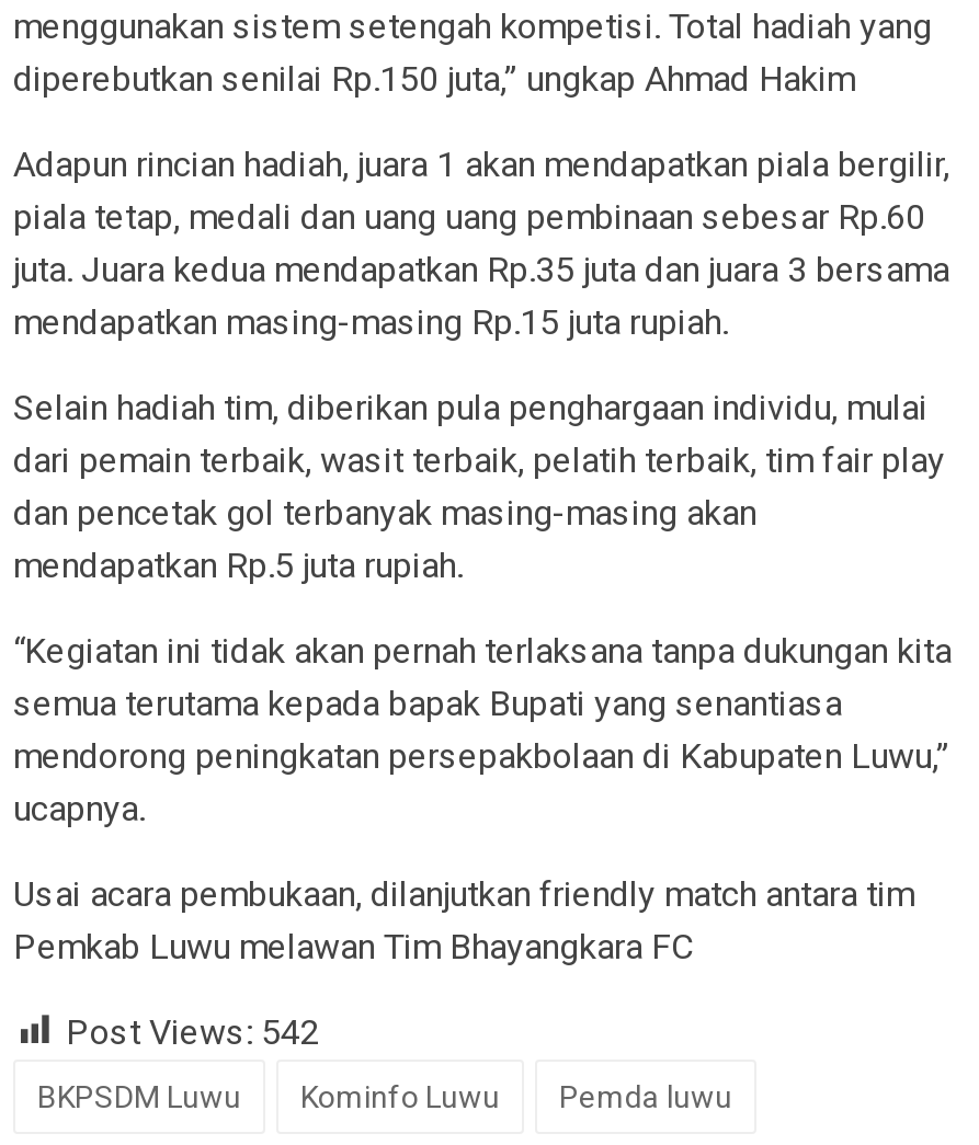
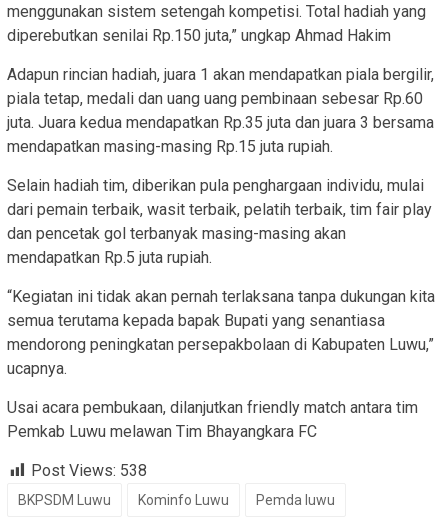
[66,1011,320,1052] Post Views: 542 -> [31,461,147,480] Post Views: 538

